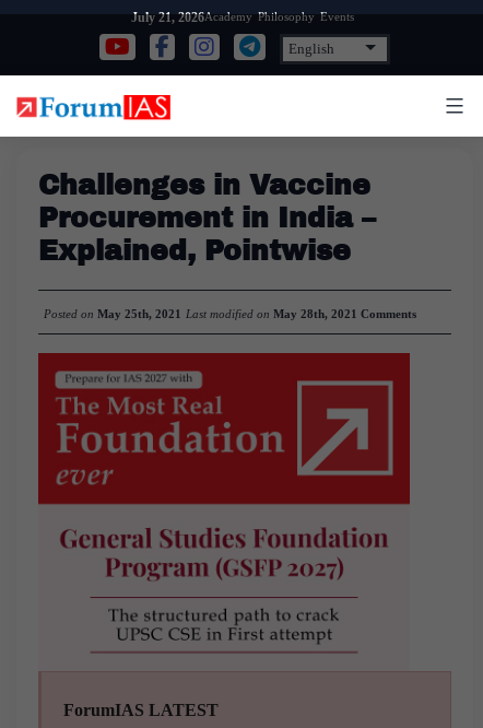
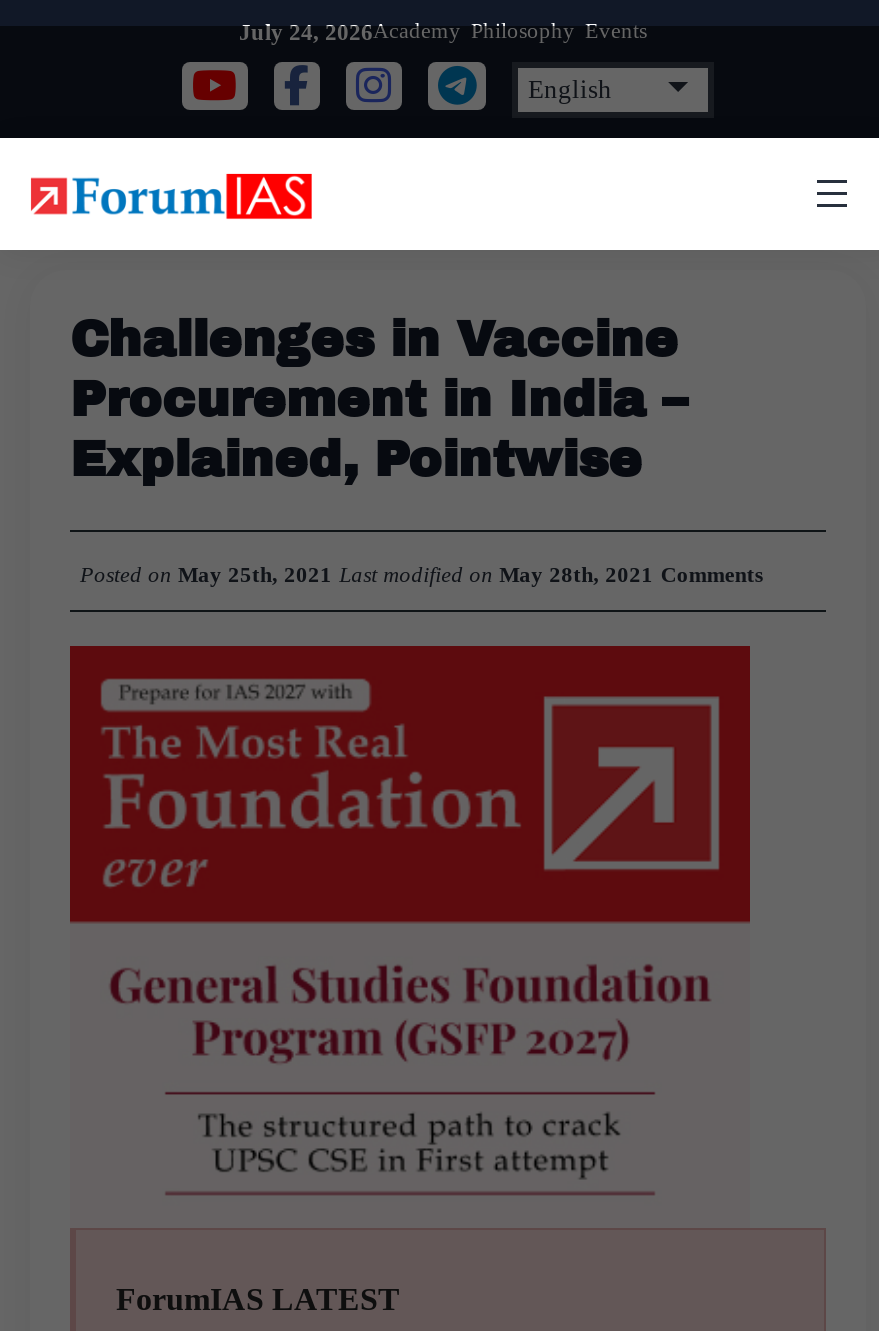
[131,10,354,24] July 21, 2026Academy Philosophy Events -> [239,18,647,44] July 24, 2026Academy Philosophy Events

